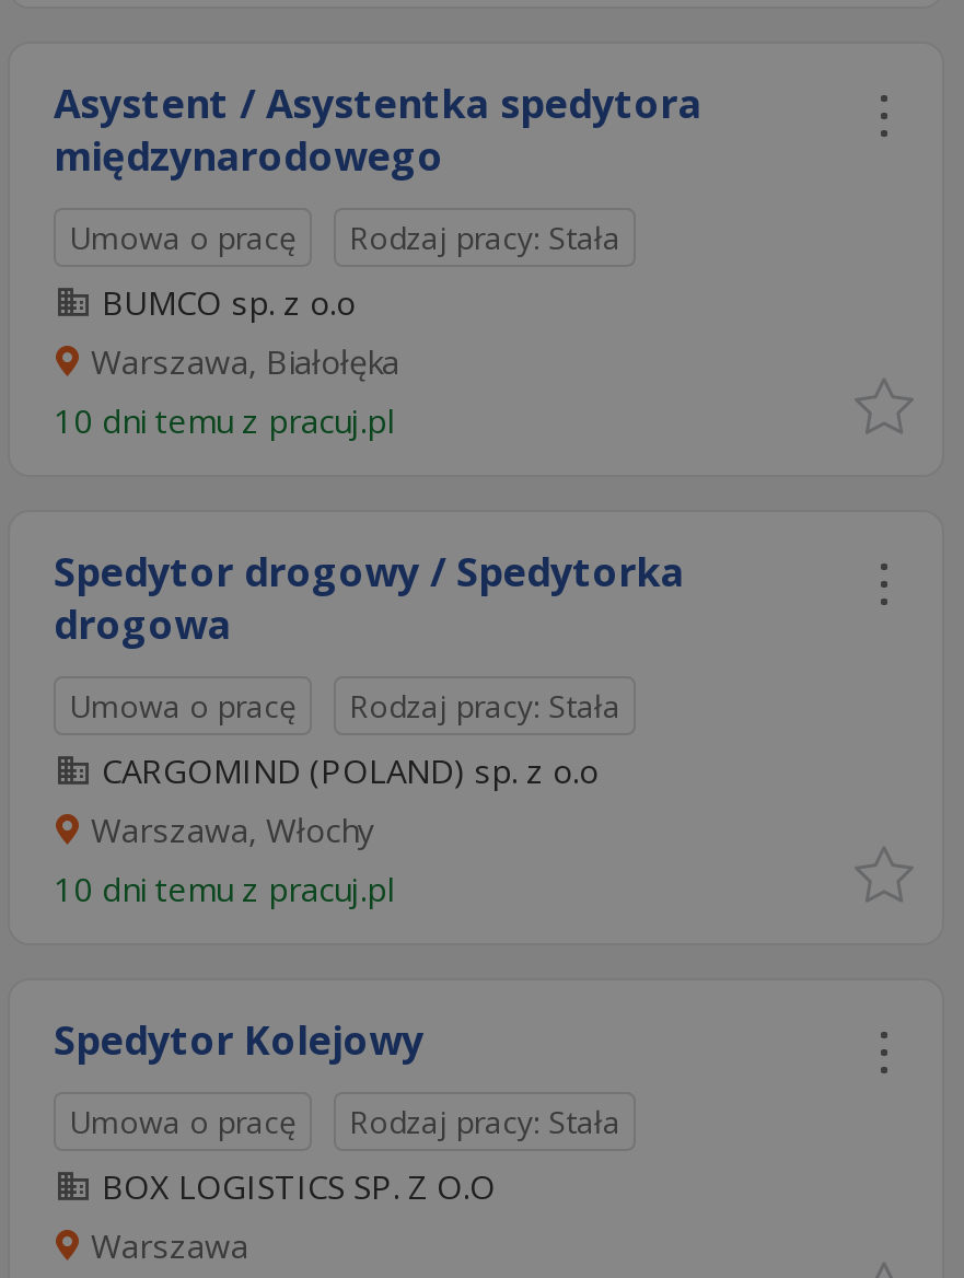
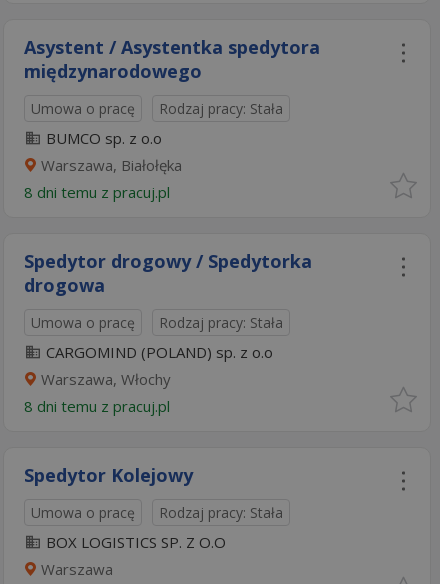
[54,398,402,442] 10 dni temu z pracuj.pl -> [24,182,174,202] 8 dni temu z pracuj.pl
[54,867,402,910] 10 dni temu z pracuj.pl -> [24,396,174,416] 8 dni temu z pracuj.pl

